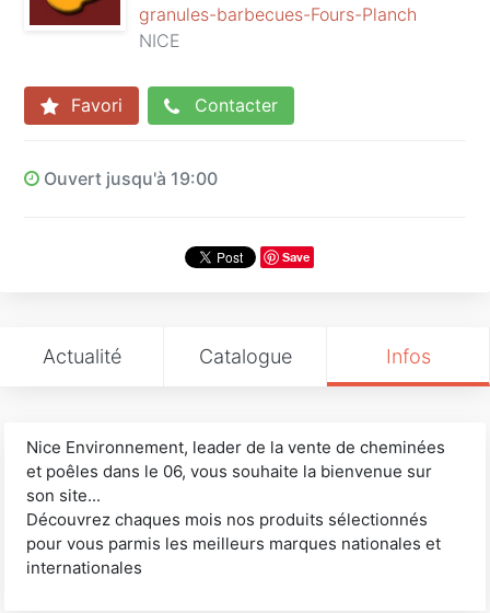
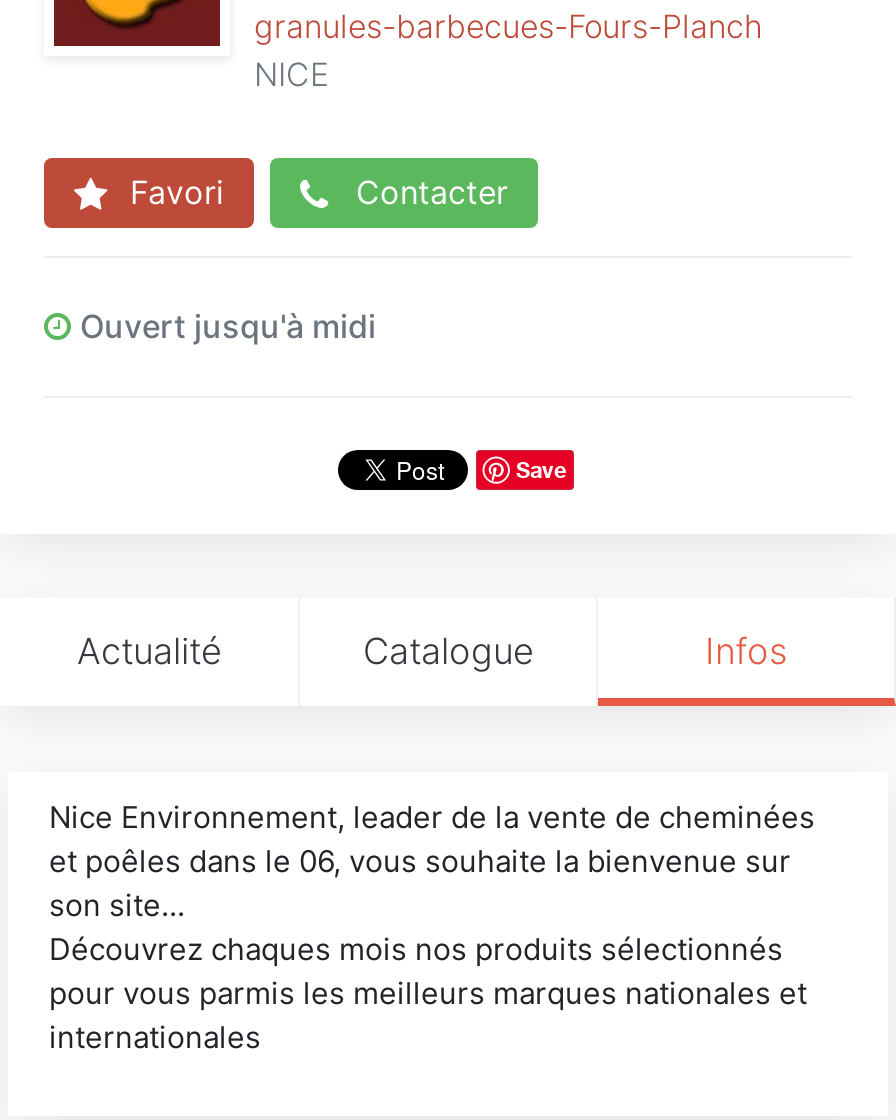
[39,167,218,189] Ouvert jusqu'à 19:00 -> [72,305,376,345] Ouvert jusqu'à midi

